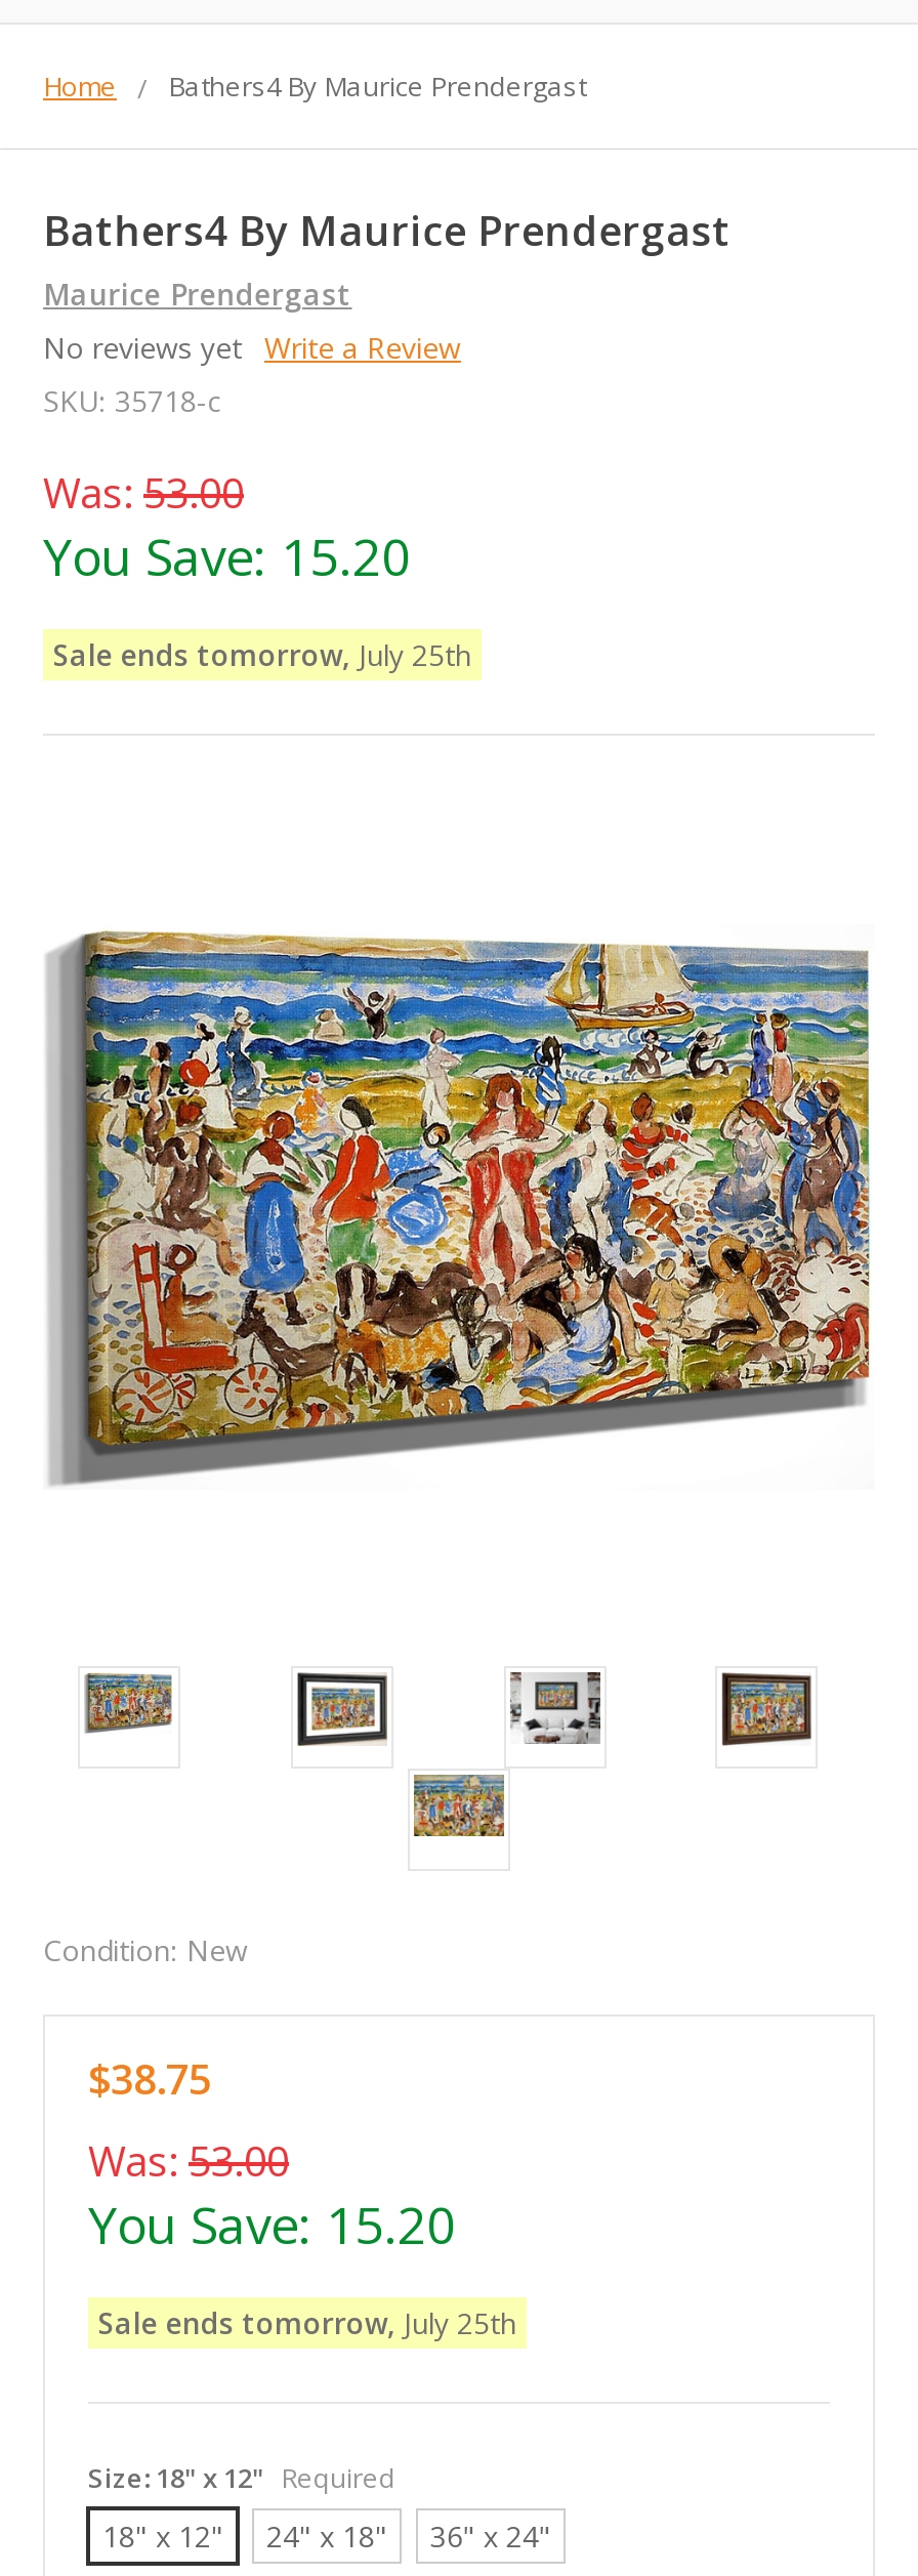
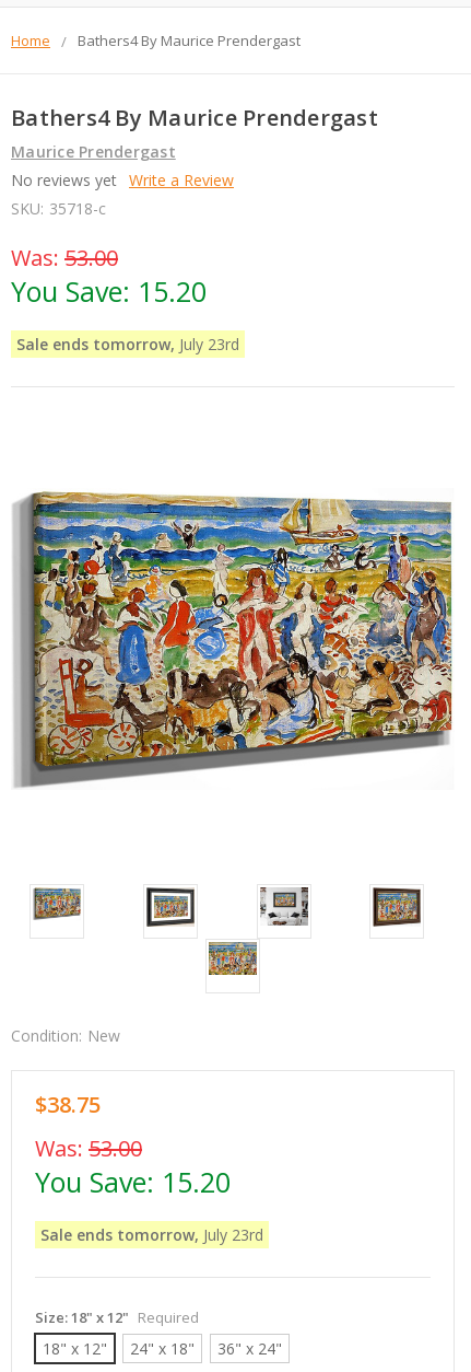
[53,635,471,674] Sale ends tomorrow, July 25th -> [16,334,239,355] Sale ends tomorrow, July 23rd
[98,2303,516,2342] Sale ends tomorrow, July 25th -> [40,1224,263,1245] Sale ends tomorrow, July 23rd

